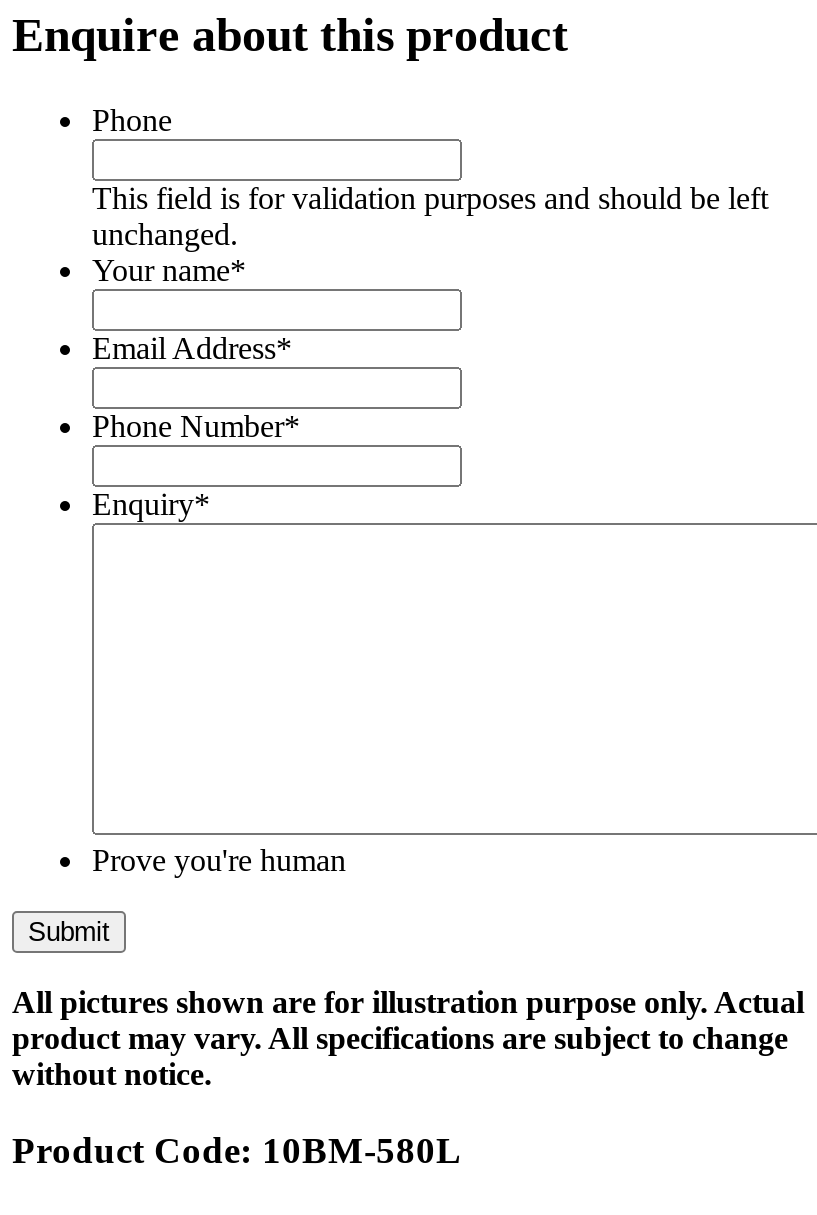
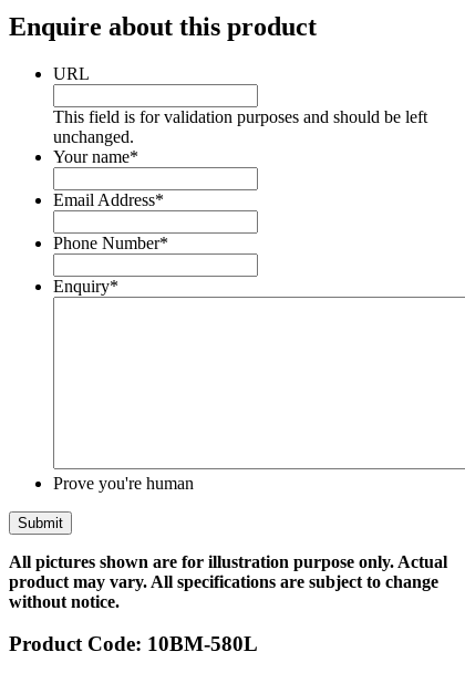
[92,102,172,136] Phone -> [53,64,90,83] URL

